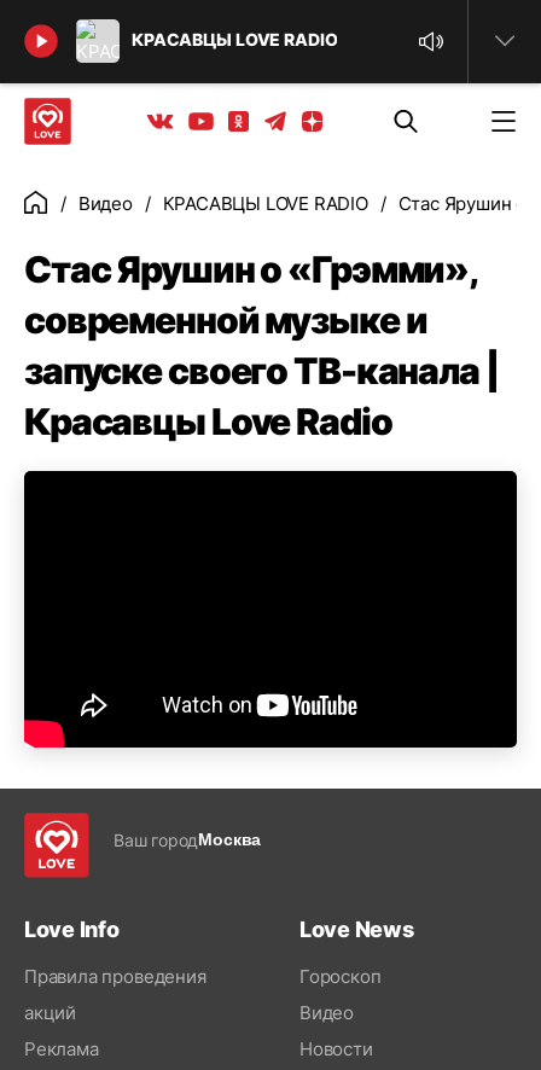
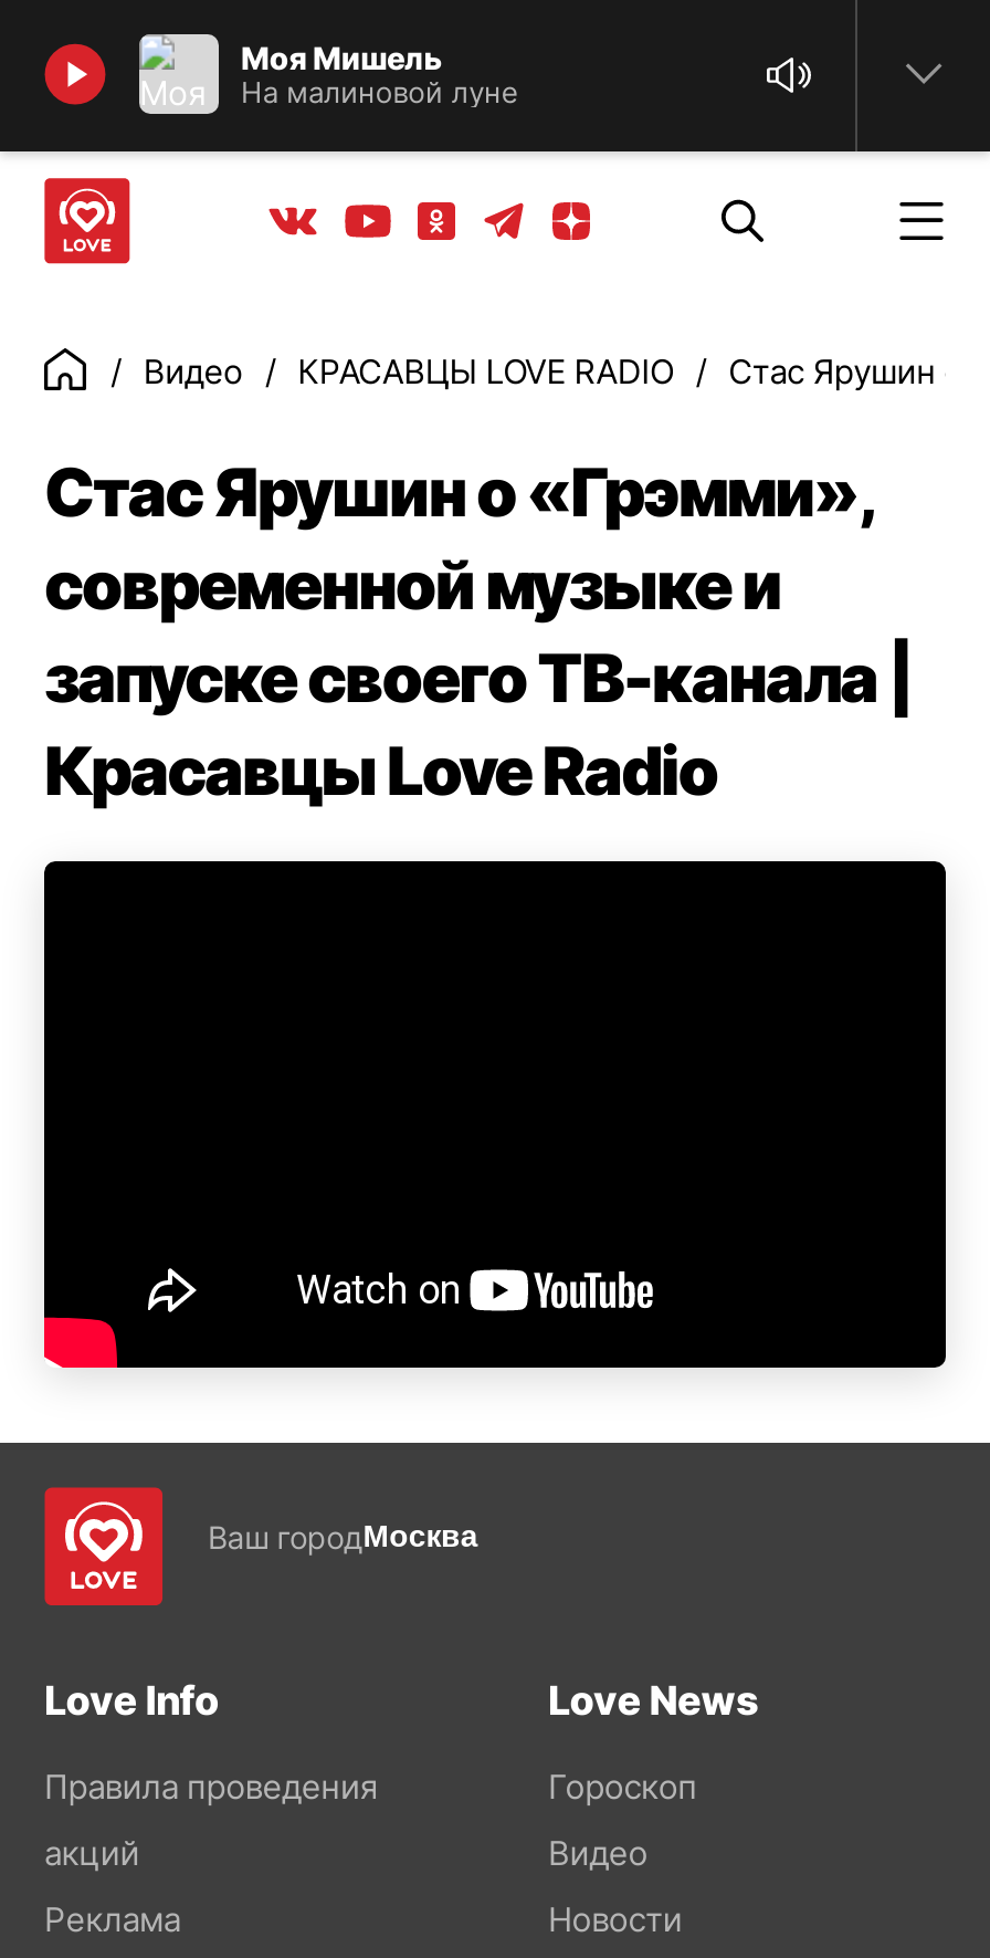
[132,29,337,50] КРАСАВЦЫ LOVE RADIO -> [241,38,519,108] Моя Мишель | На малиновой луне

